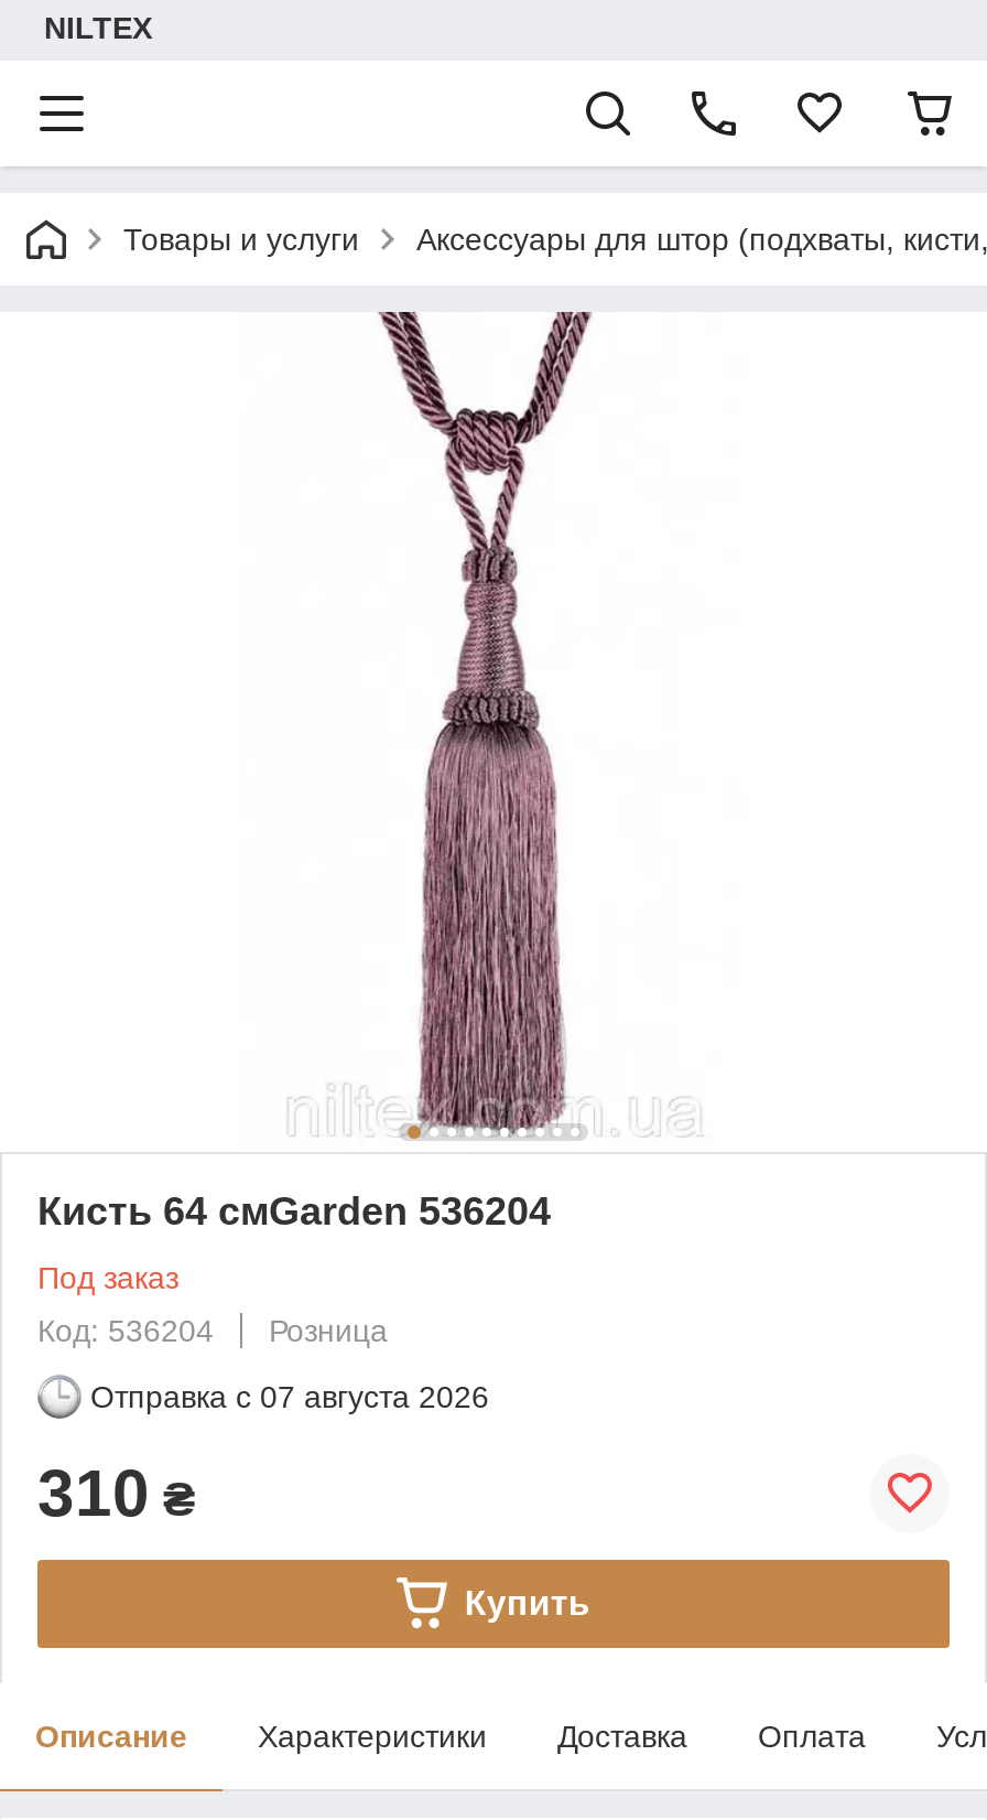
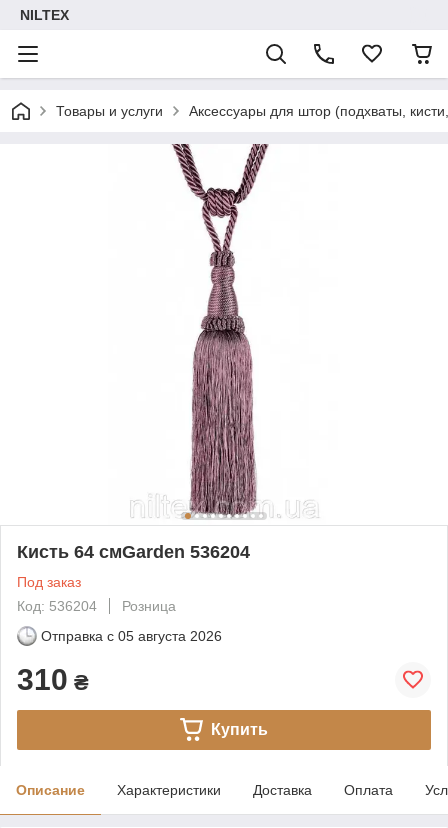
[90,1379,489,1414] Отправка с 07 августа 2026 -> [41,628,222,644] Отправка с 05 августа 2026

